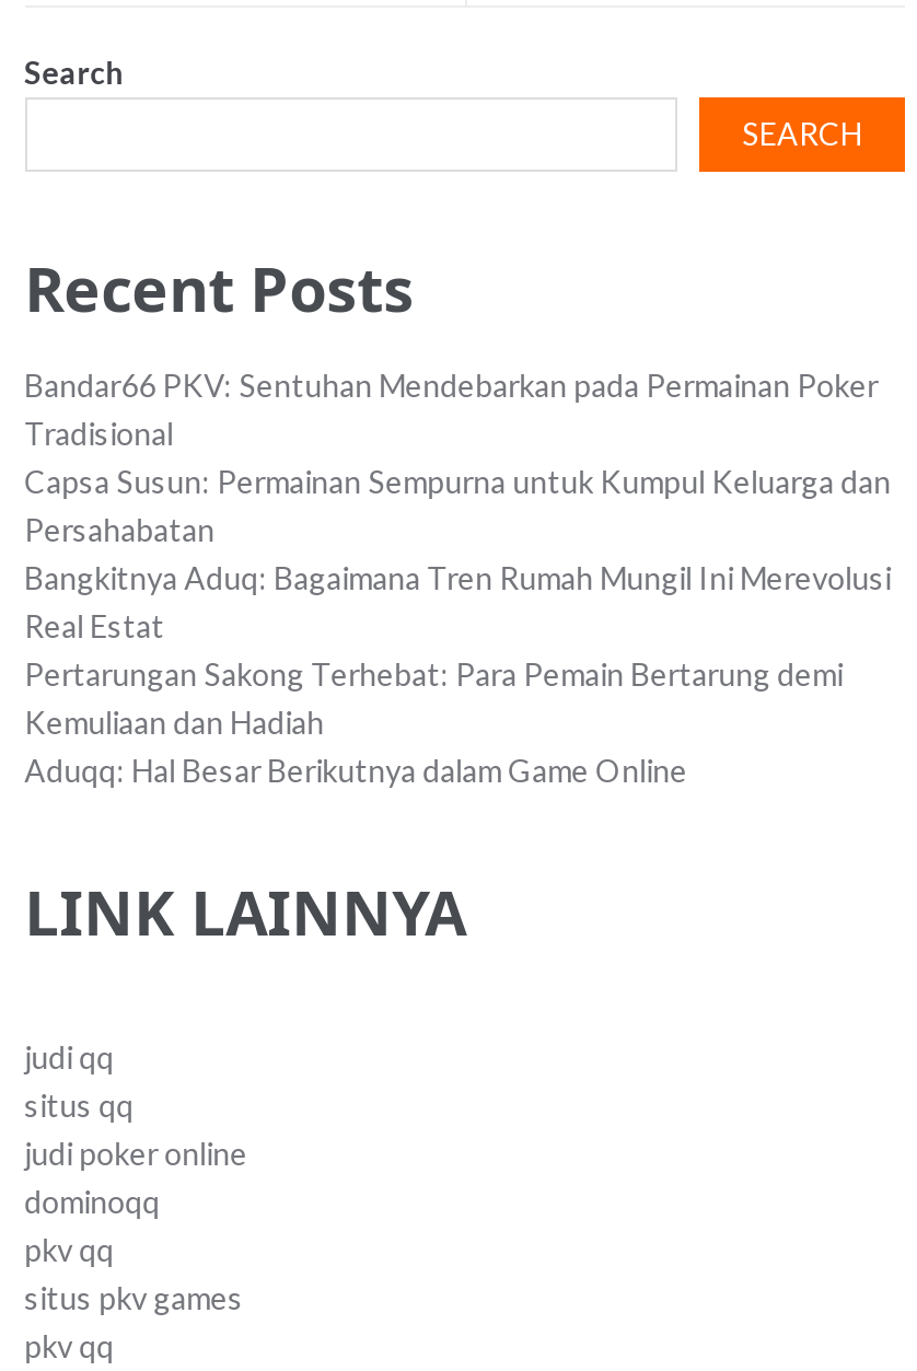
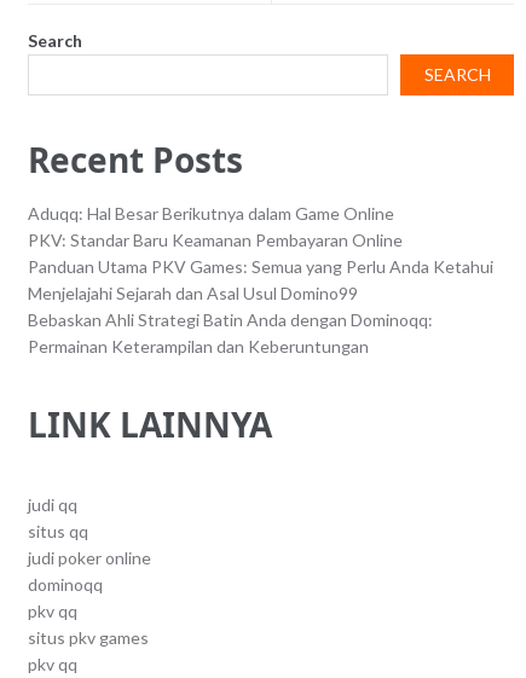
[24,367,891,741] Bandar66 PKV: Sentuhan Mendebarkan pada Permainan Poker | Tradisional | Capsa Susun: Permainan Sempurna untuk Kumpul Keluarga dan | Persahabatan | Bangkitnya Aduq: Bagaimana Tren Rumah Mungil Ini Merevolusi | Real Estat | Pertarungan Sakong Terhebat: Para Pemain Bertarung demi | Kemuliaan dan Hadiah -> none
moved [24,752,687,789] -> [27,203,394,224]: Aduqq: Hal Besar Berikutnya dalam Game Online
none -> [27,230,493,357] PKV: Standar Baru Keamanan Pembayaran Online | Panduan Utama PKV Games: Semua yang Perlu Anda Ketahui | Menjelajahi Sejarah dan Asal Usul Domino99 | Bebaskan Ahli Strategi Batin Anda dengan Dominoqq: | Permainan Keterampilan dan Keberuntungan

